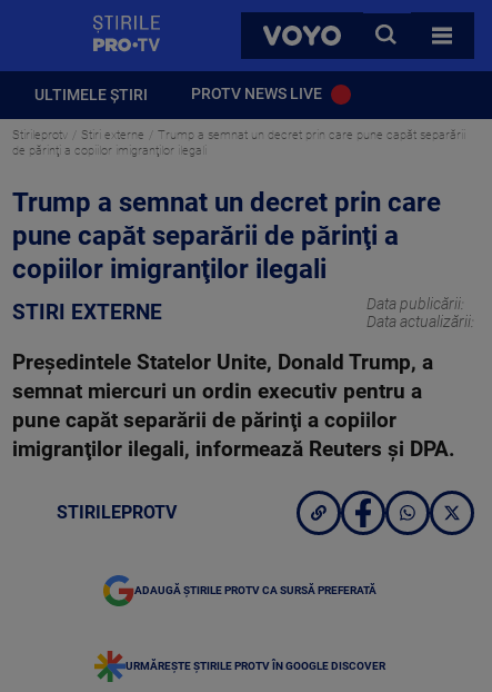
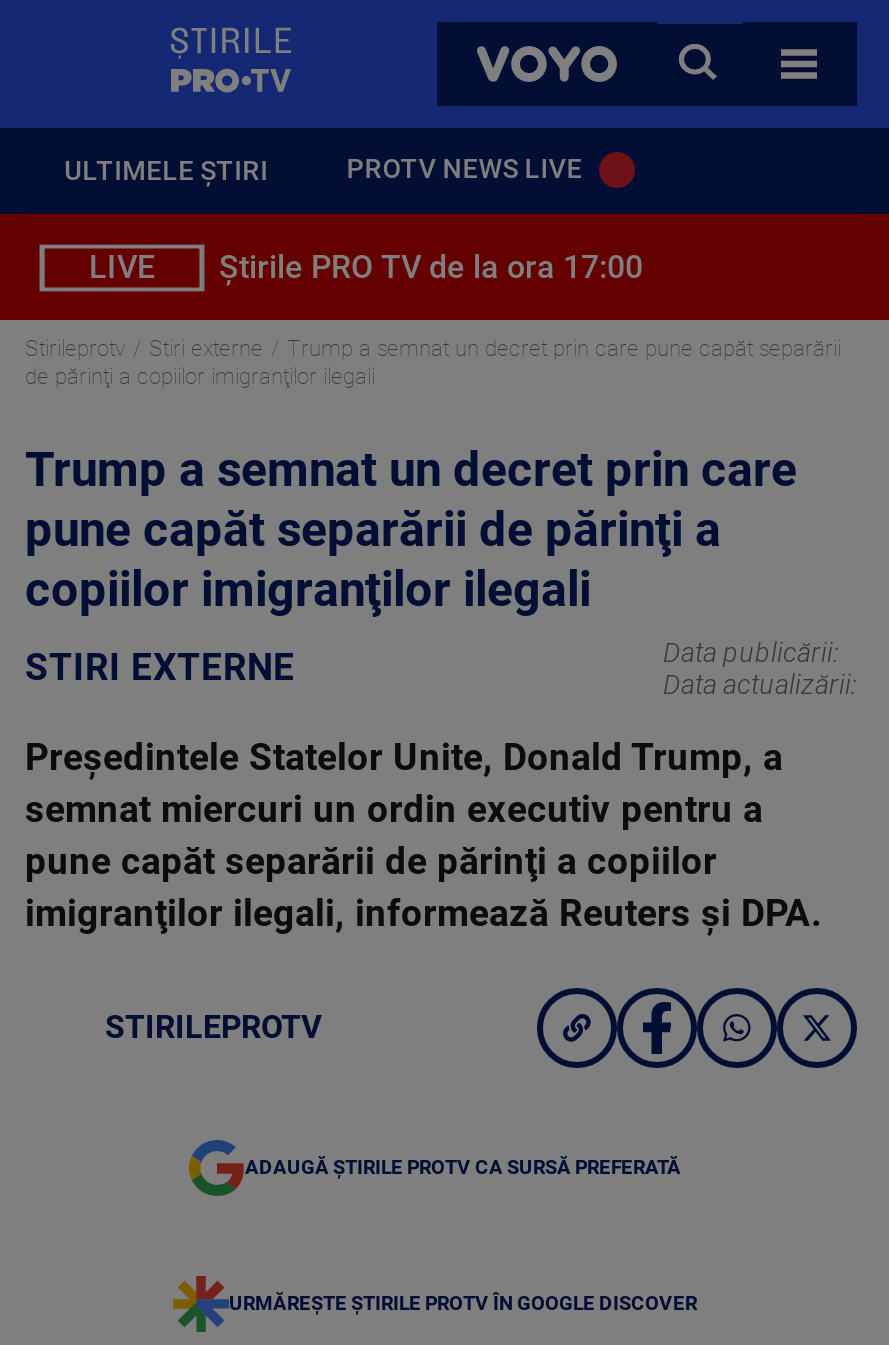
none -> [89,248,643,286] LIVE | Știrile PRO TV de la ora 17:00

